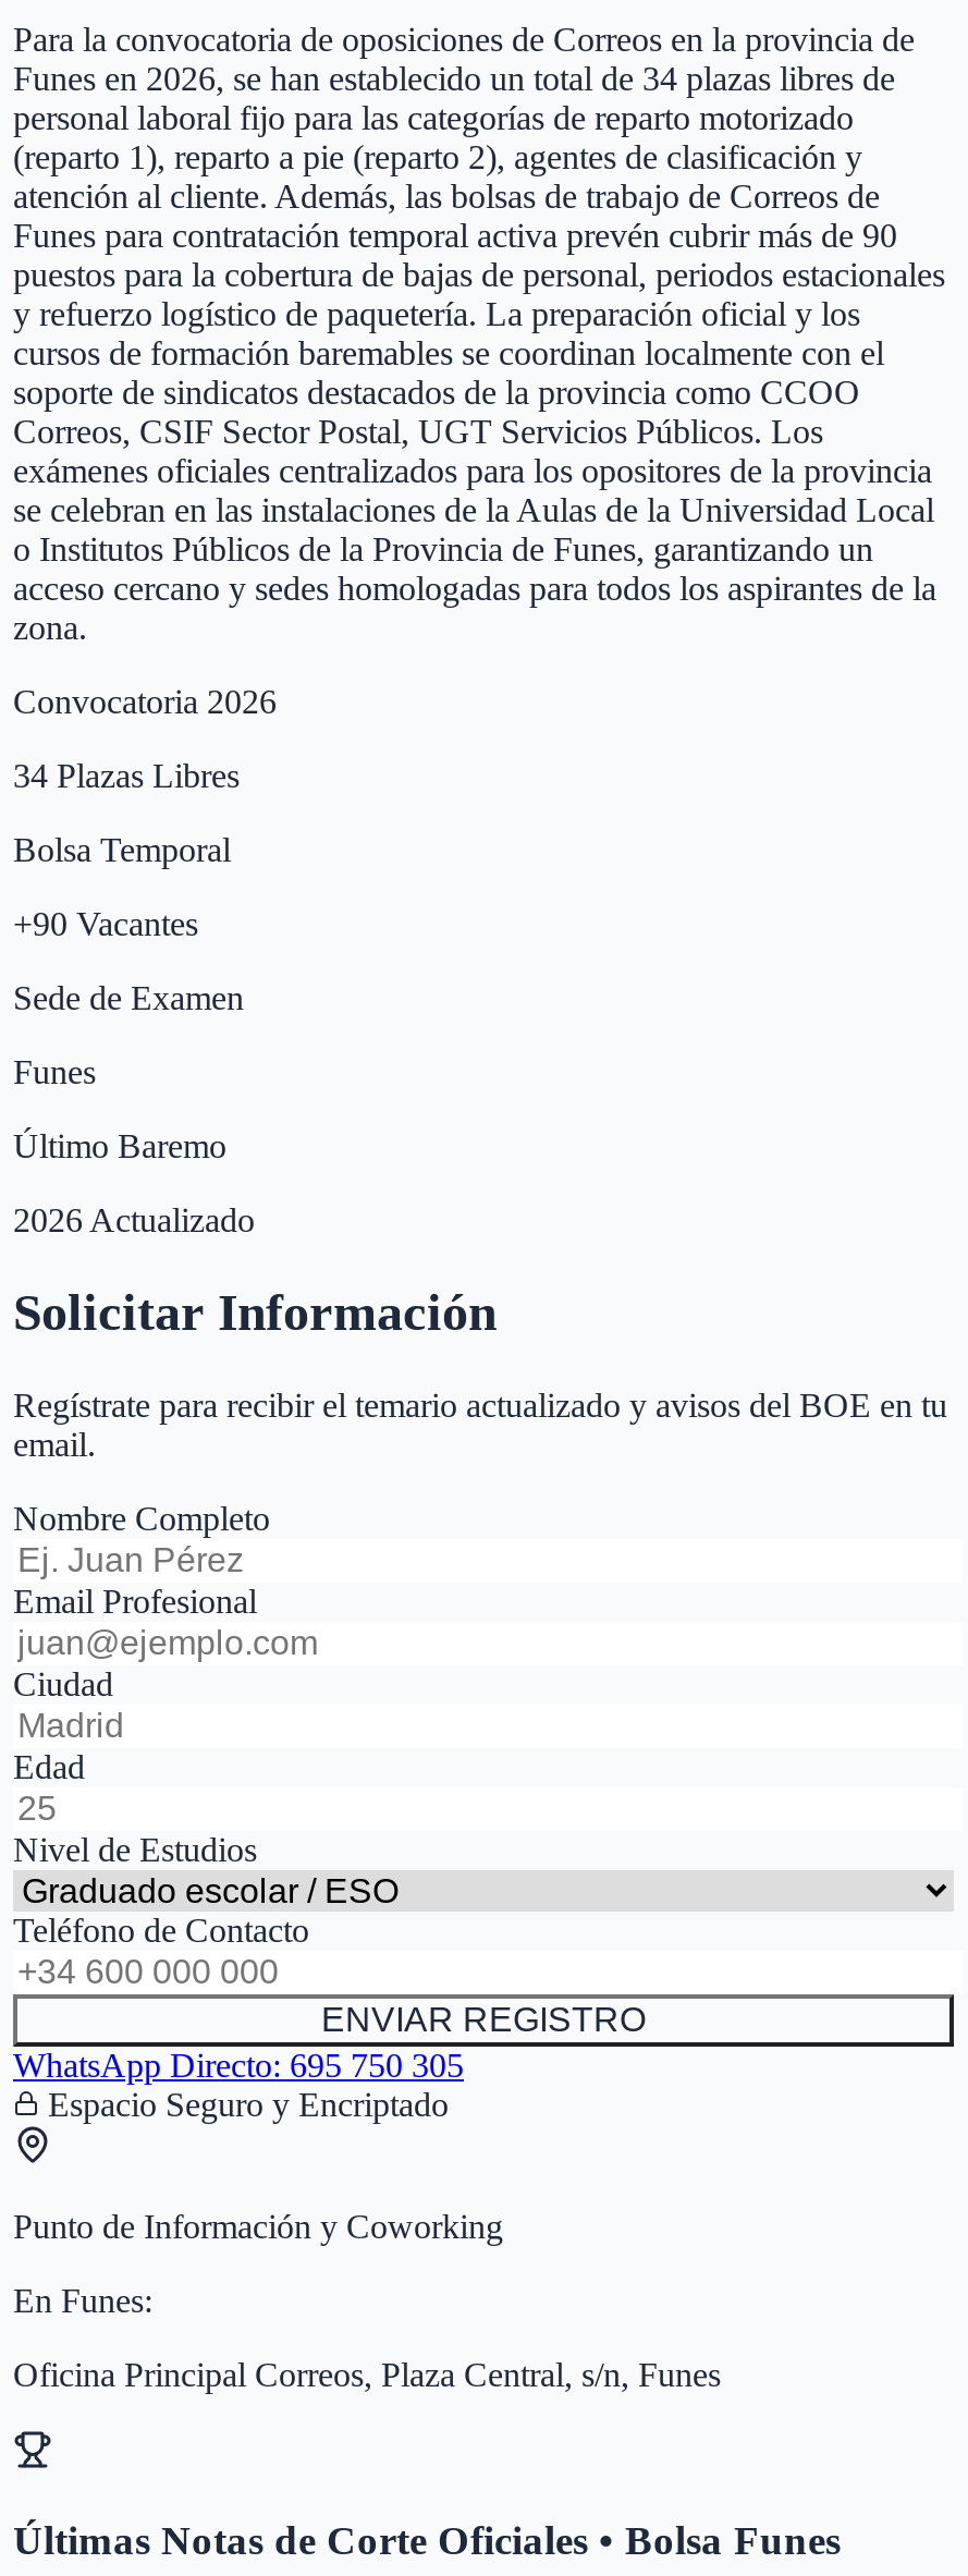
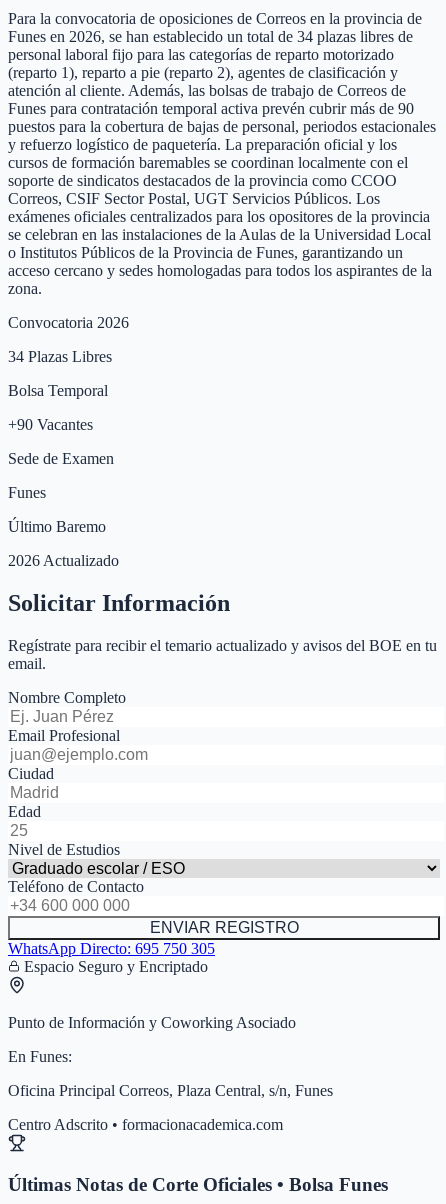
[13,2207,503,2244] Punto de Información y Coworking -> [8,1014,296,1031] Punto de Información y Coworking Asociado
none -> [8,1116,283,1133] Centro Adscrito • formacionacademica.com

